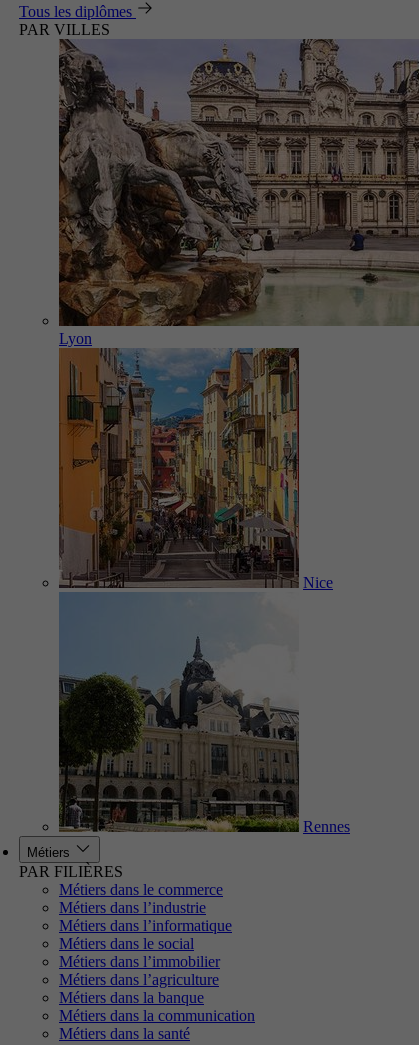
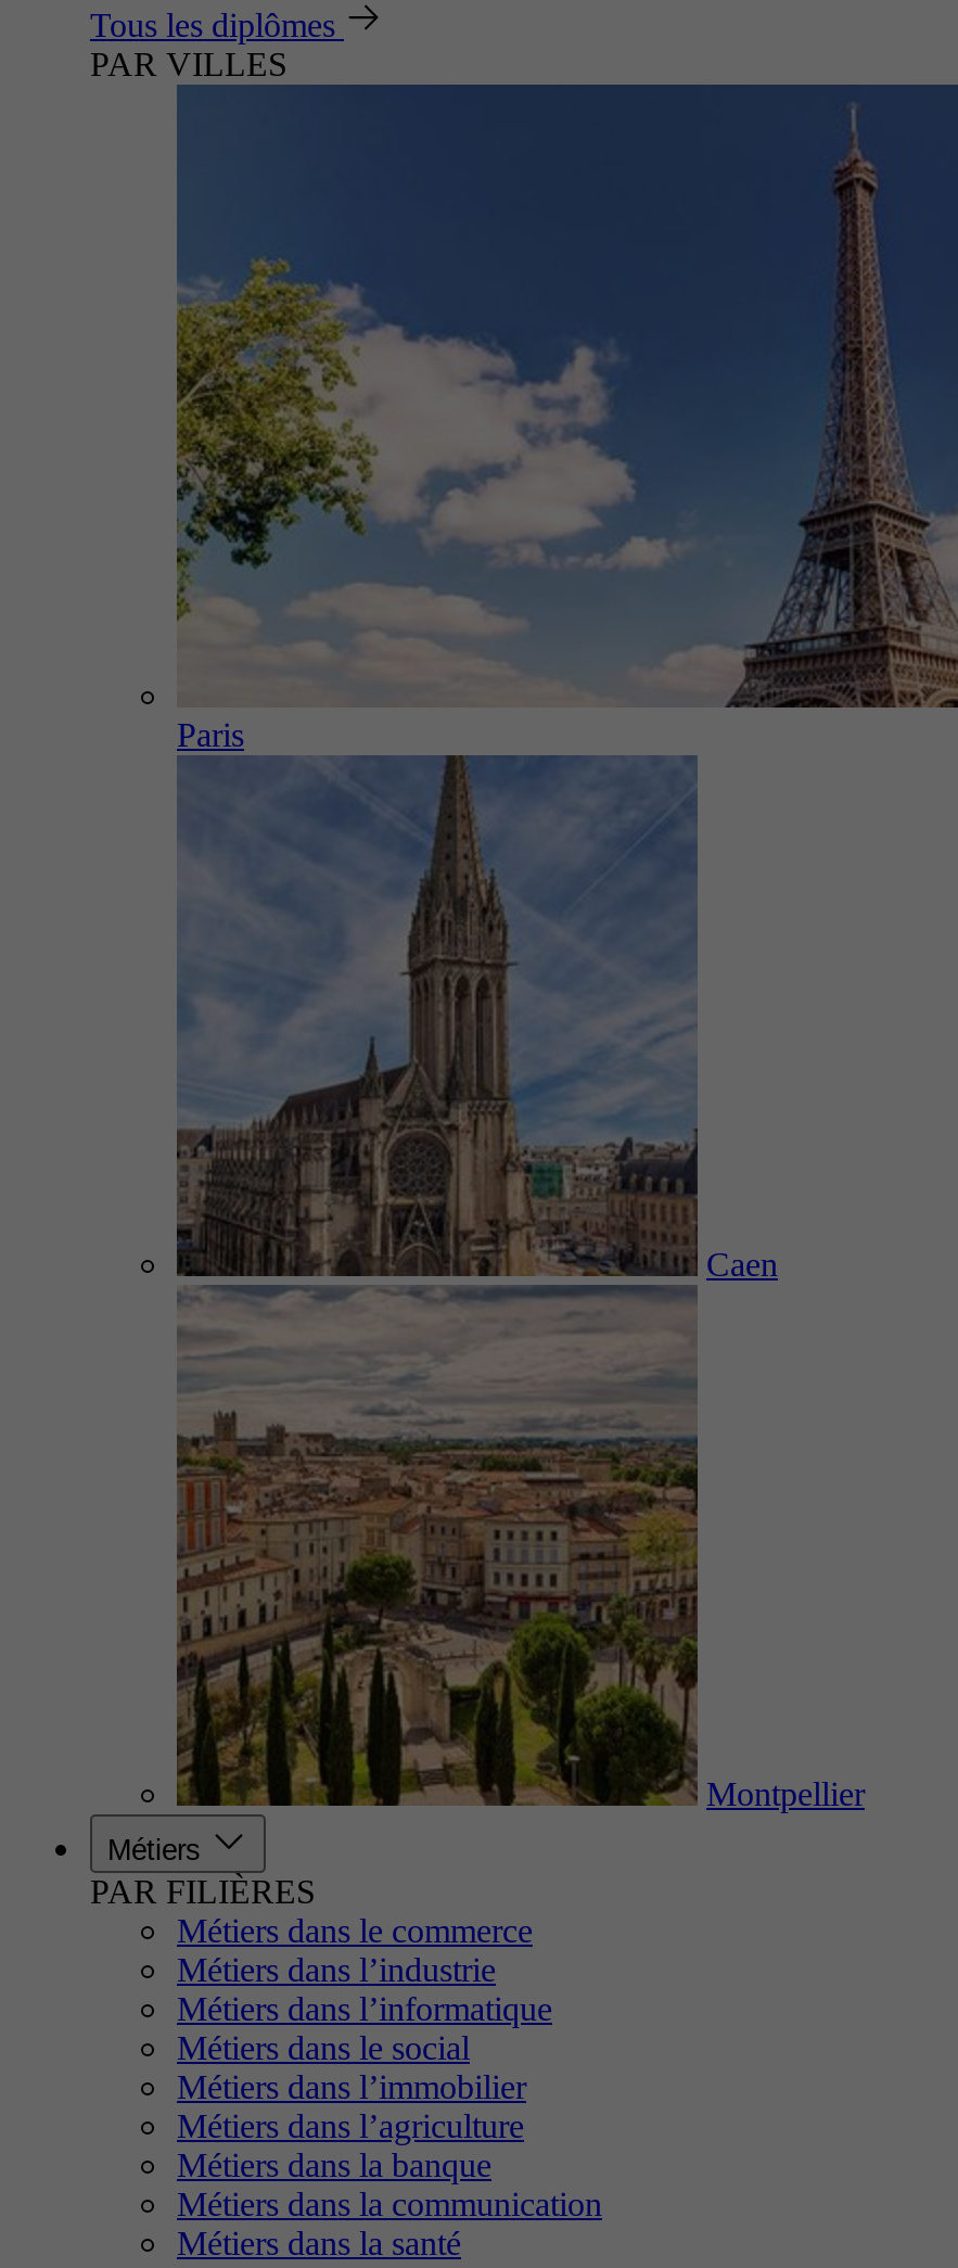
[58,38,416,347] [image] | Lyon -> [175,82,951,753] [image] | Paris
[58,347,333,833] [image] | Nice -> [175,753,778,1808] [image] | Caen
[303,818,350,835] Rennes -> [706,1775,865,1812] Montpellier

